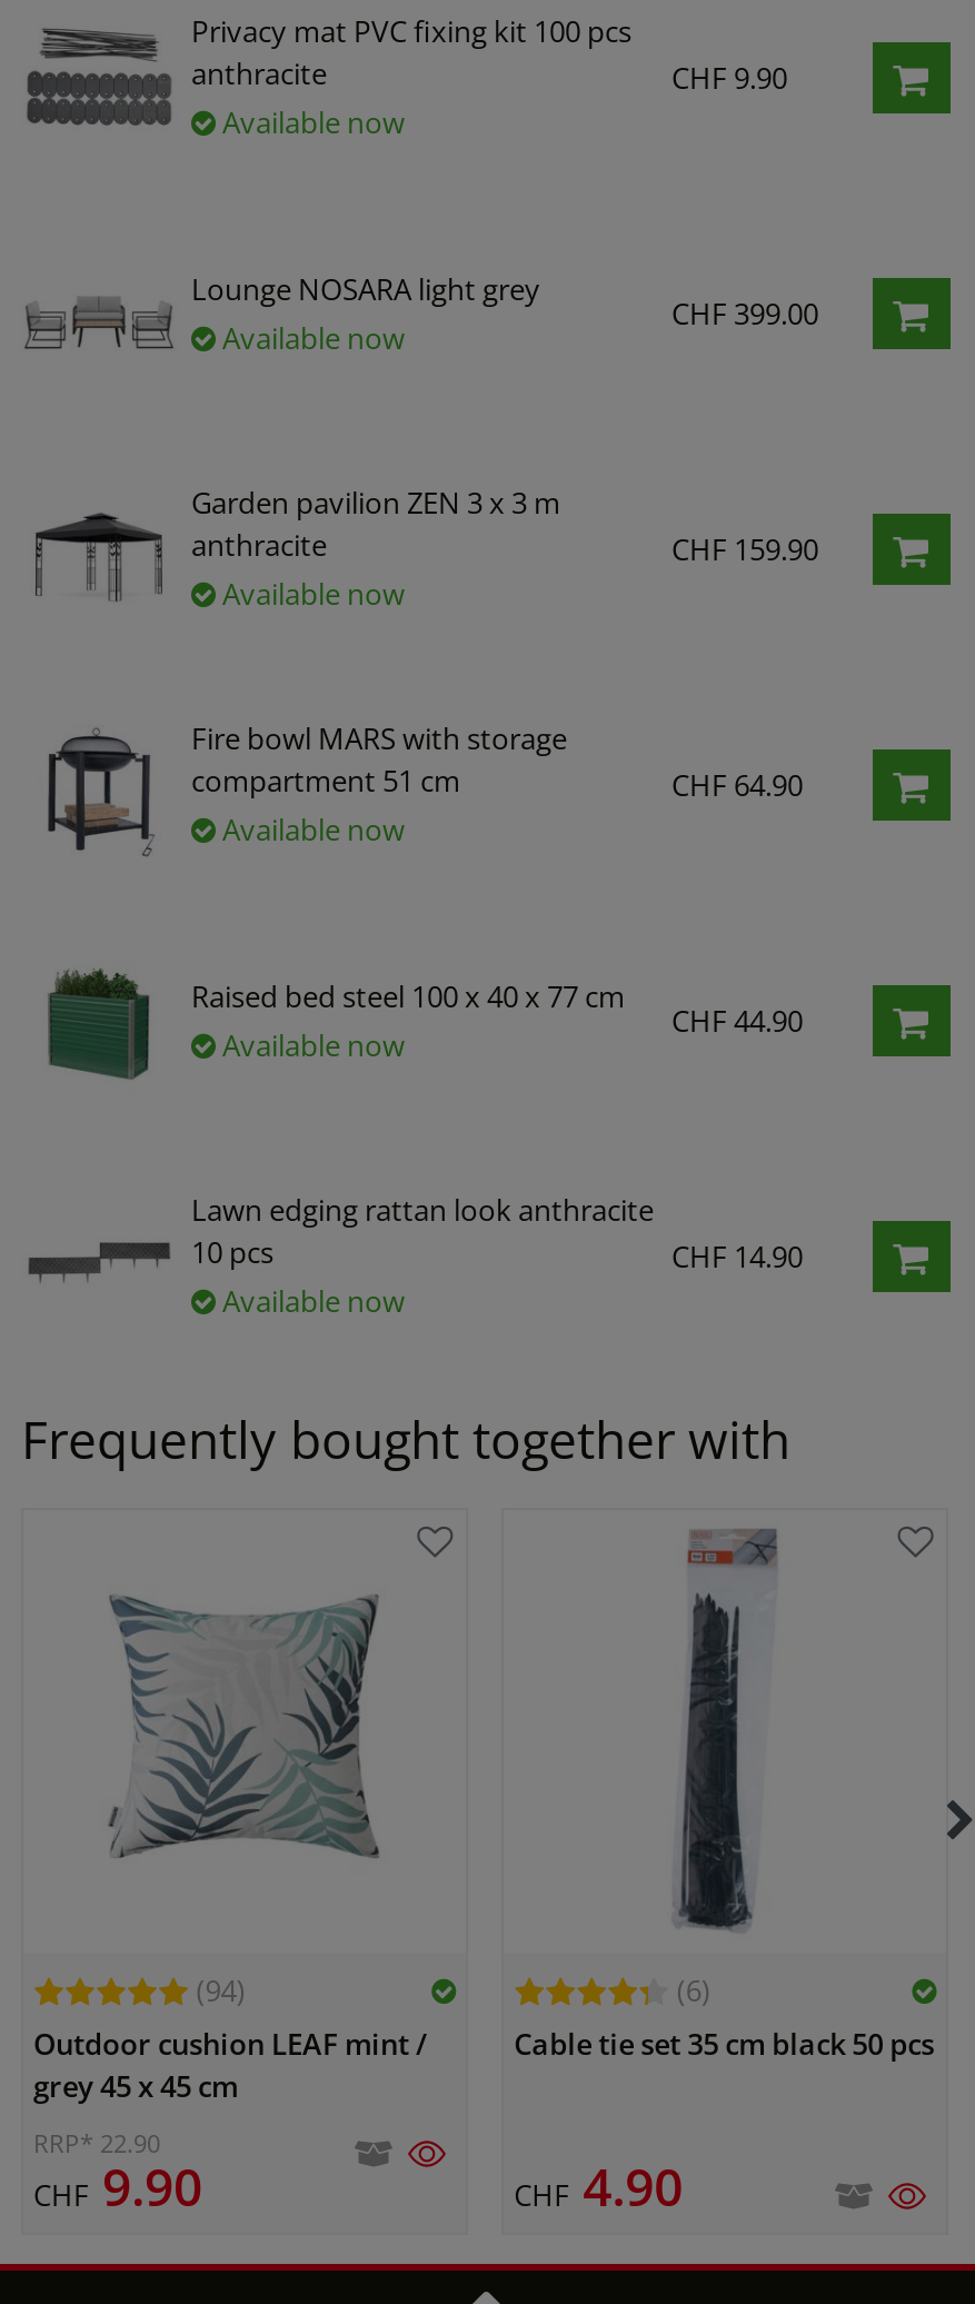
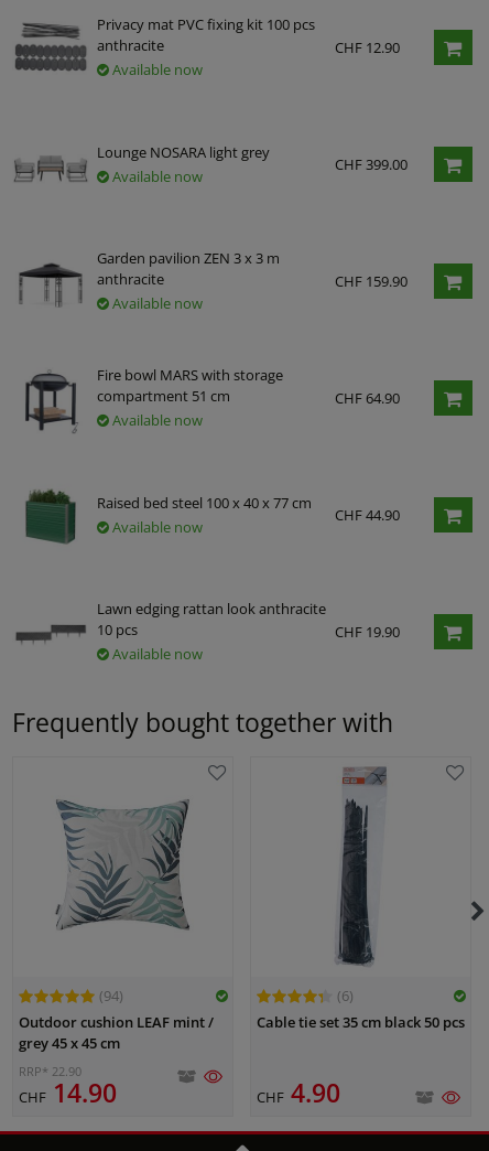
[671,57,787,97] CHF 9.90 -> [334,37,399,57] CHF 12.90
[671,1236,803,1276] CHF 14.90 -> [334,621,399,641] CHF 19.90
[33,2153,202,2222] CHF 9.90 -> [18,1076,116,1111] CHF 14.90

